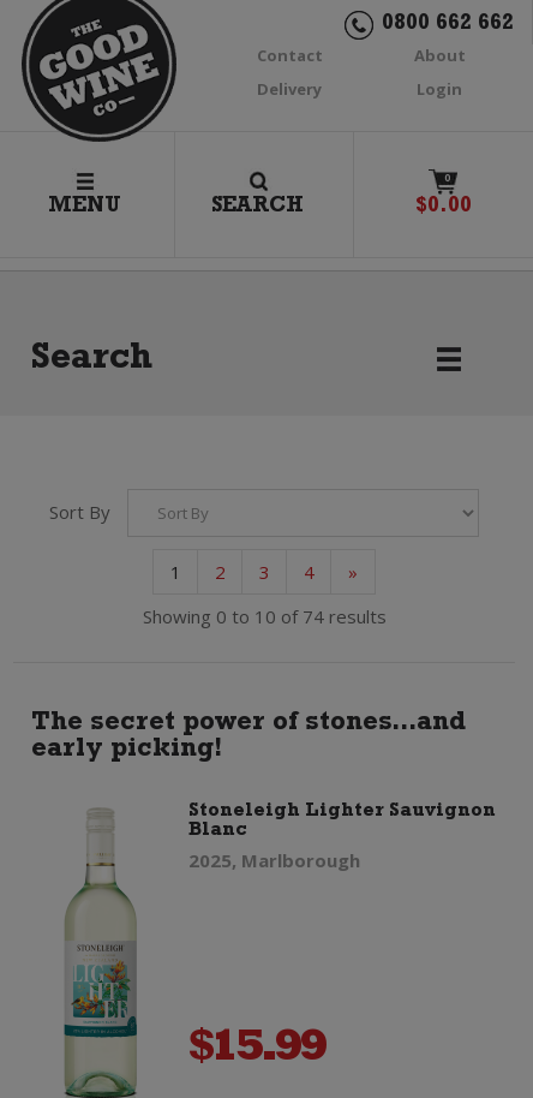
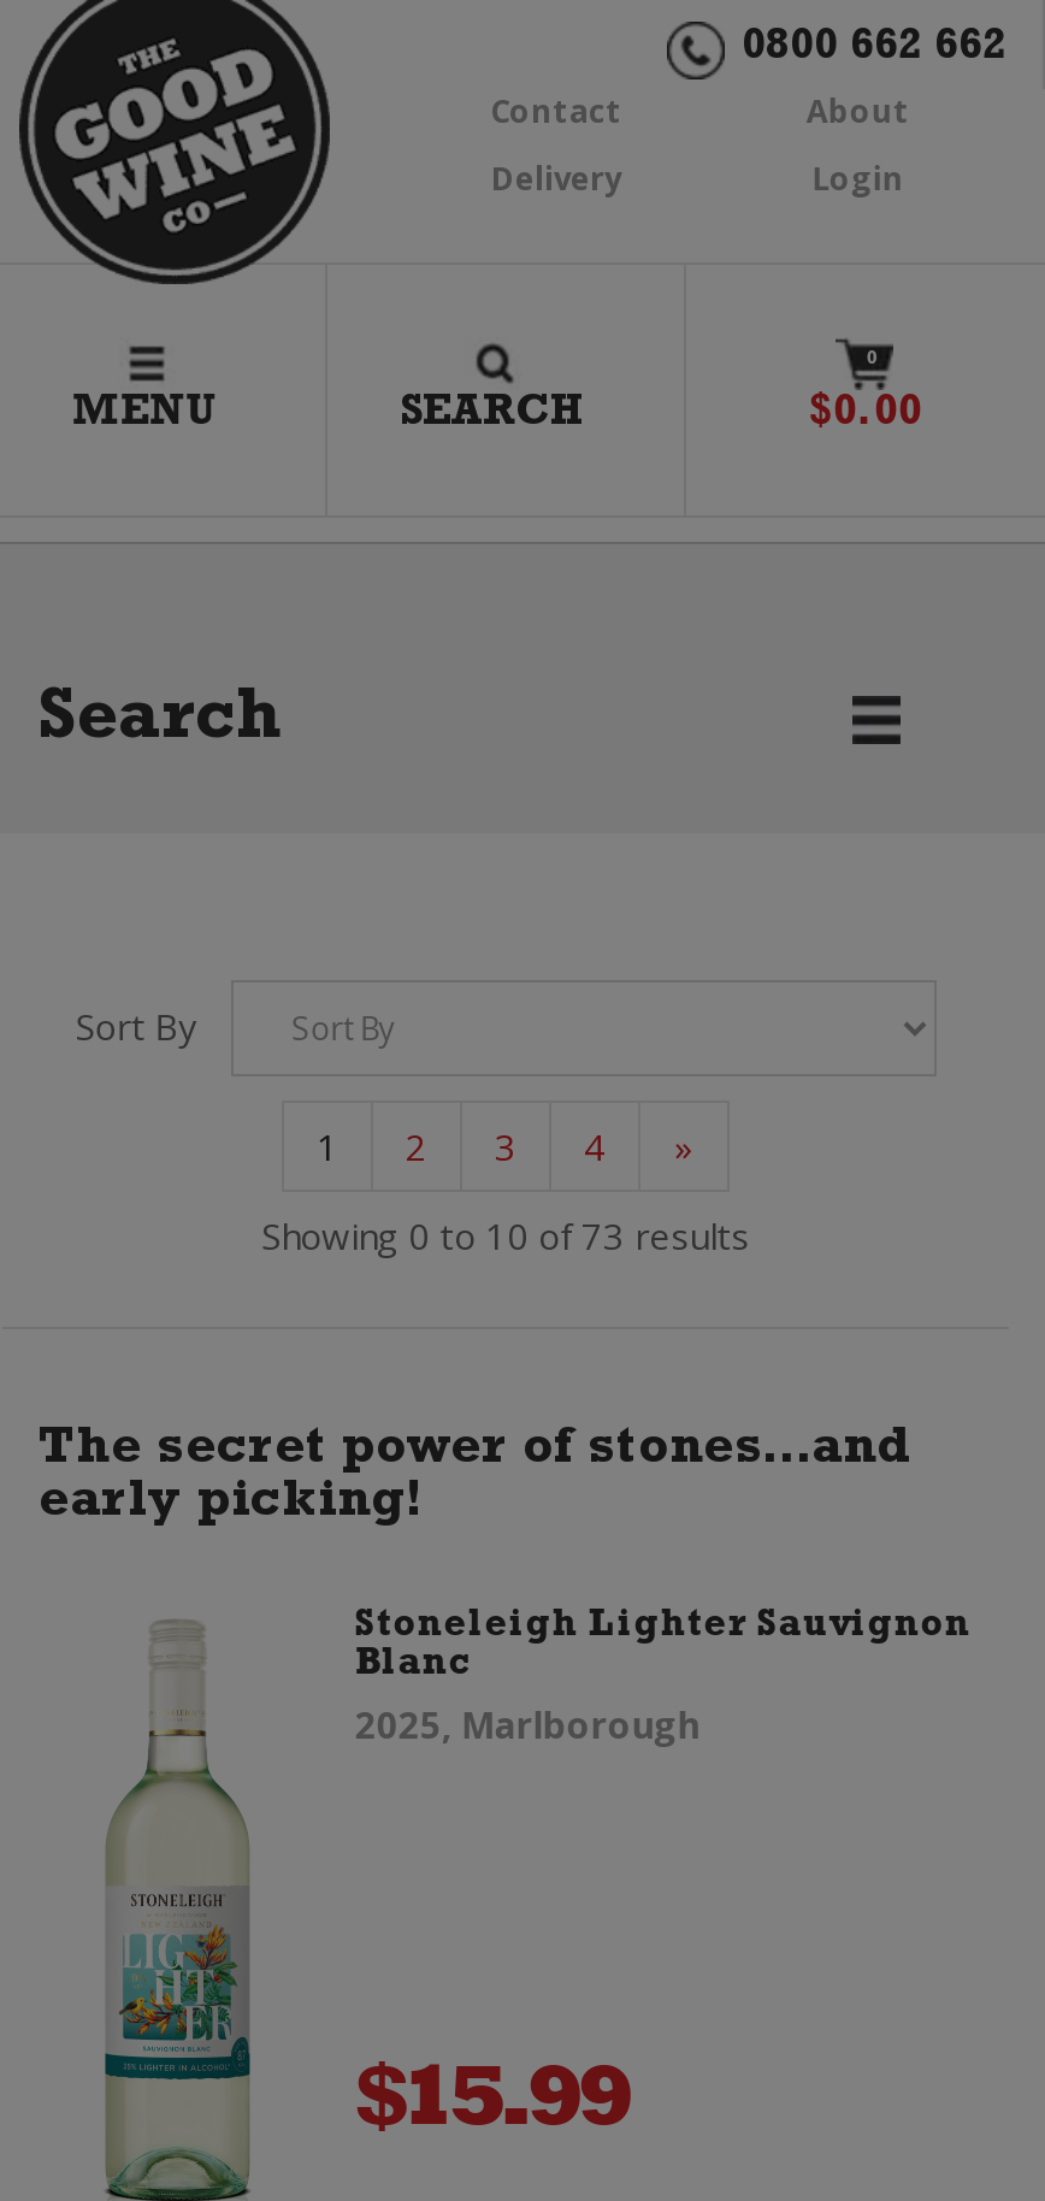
[142,604,386,628] Showing 0 to 10 of 74 results -> [261,1211,750,1259] Showing 0 to 10 of 73 results

